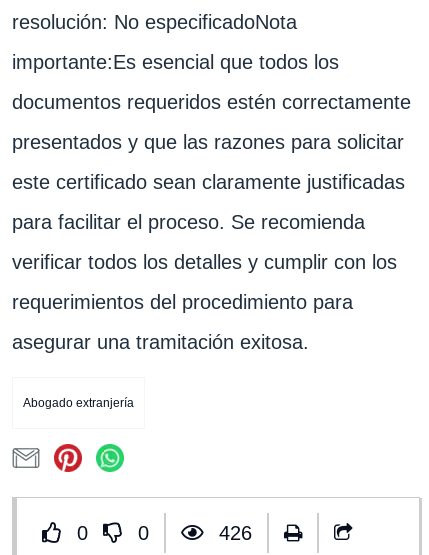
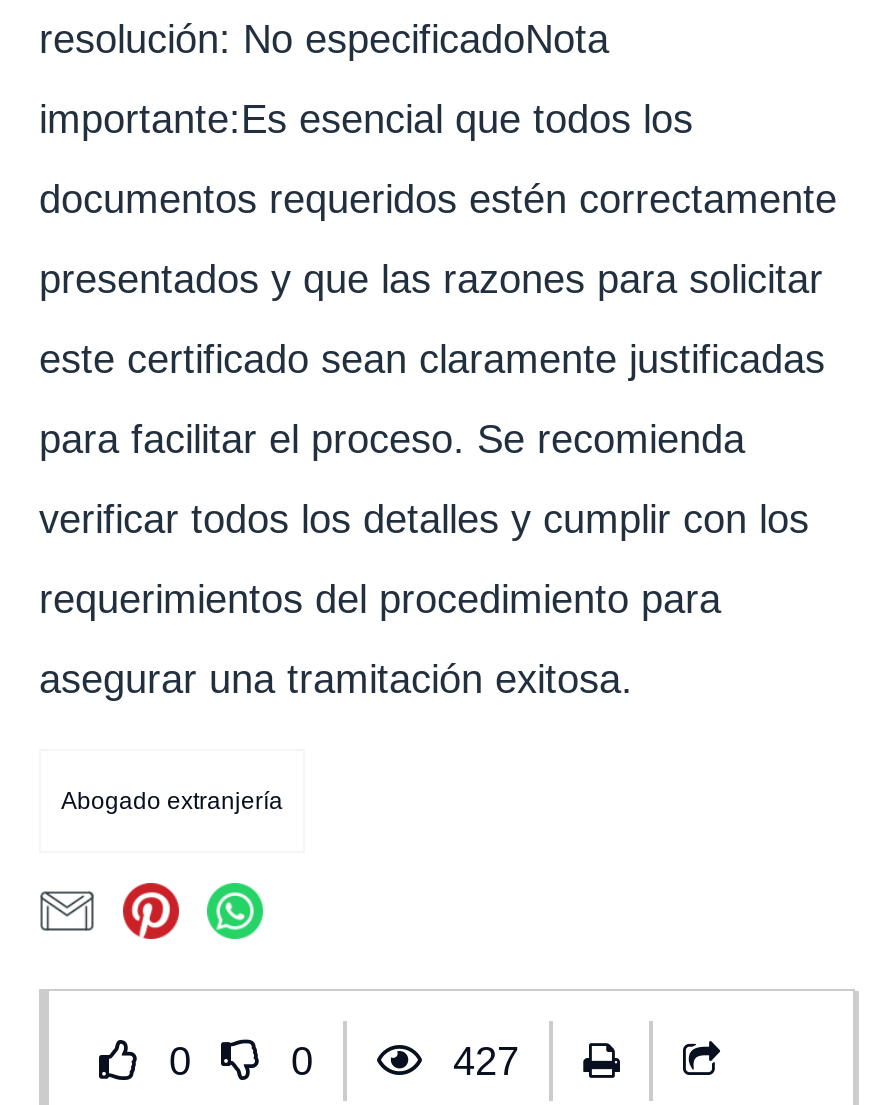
[219,522,252,544] 426 -> [453,1039,519,1083] 427

